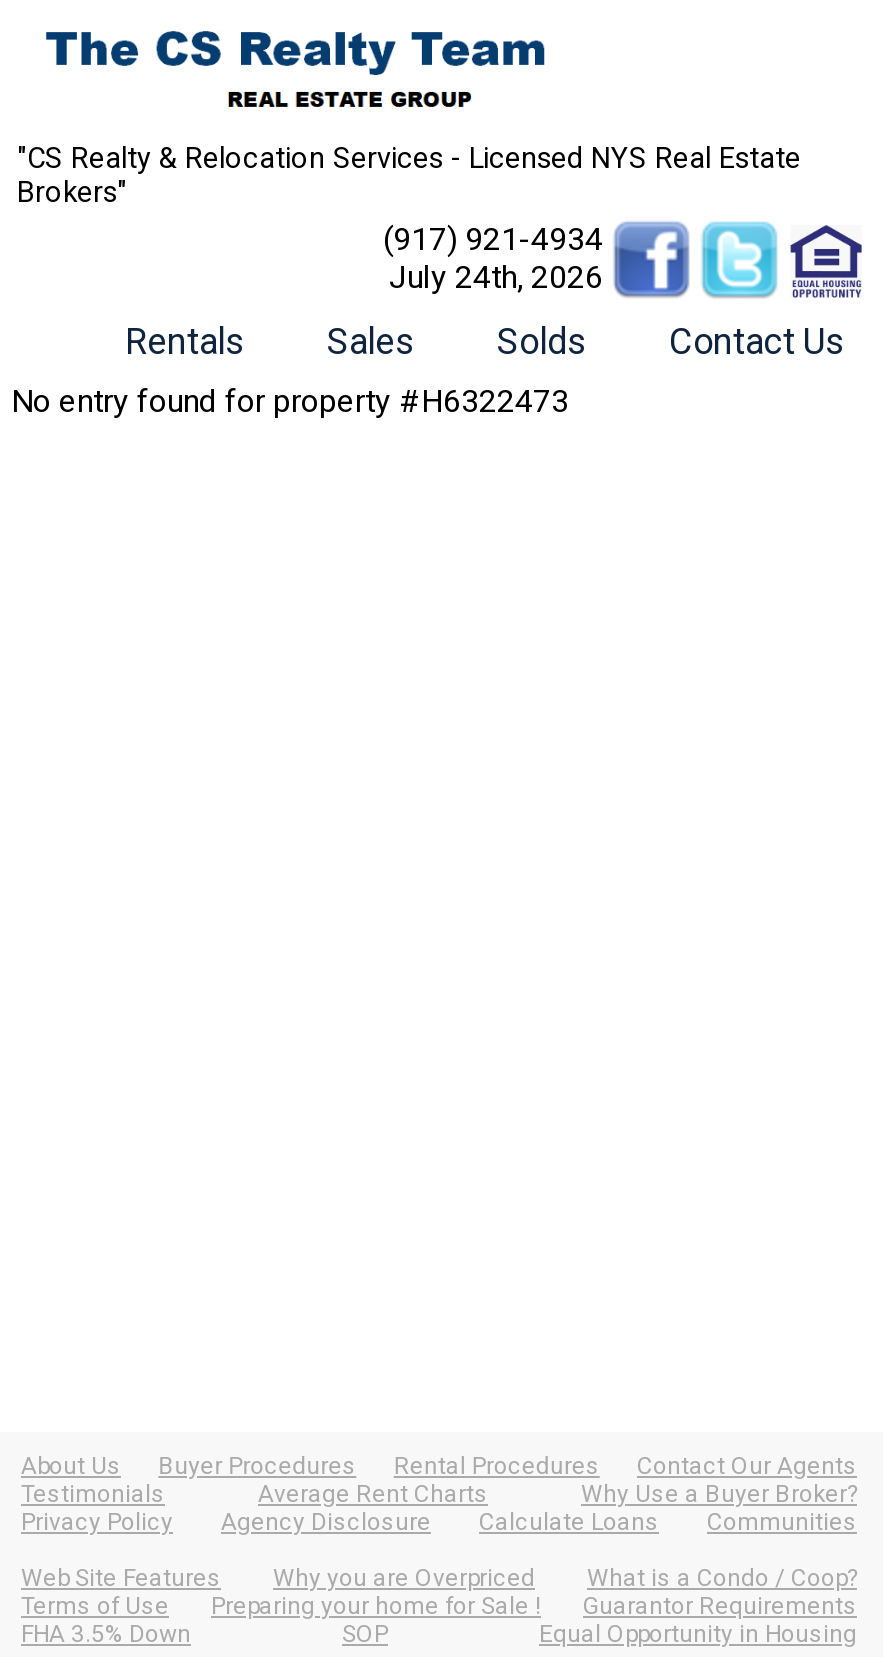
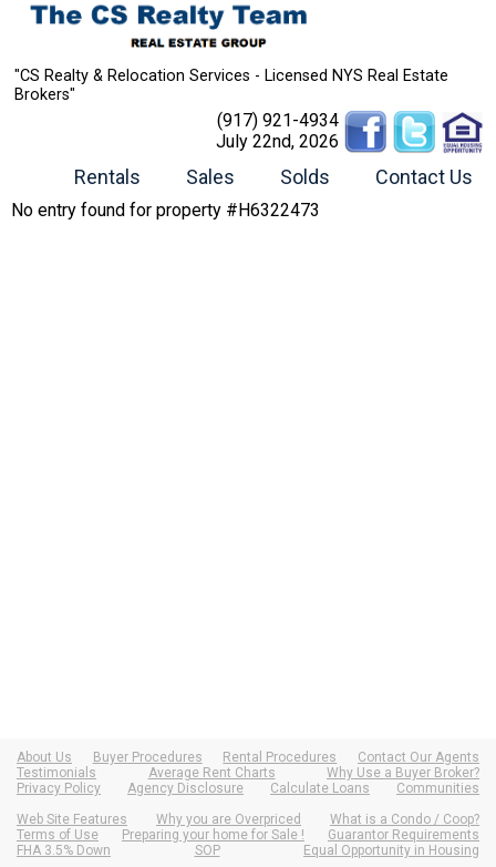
[389,257,603,295] July 24th, 2026 -> [216,130,339,151] July 22nd, 2026

